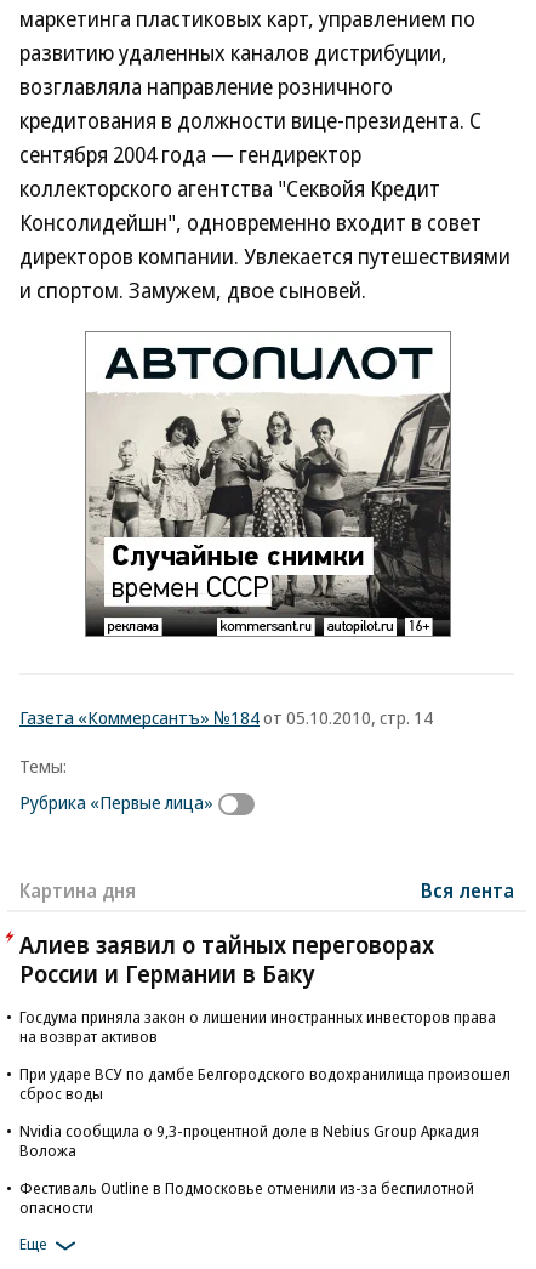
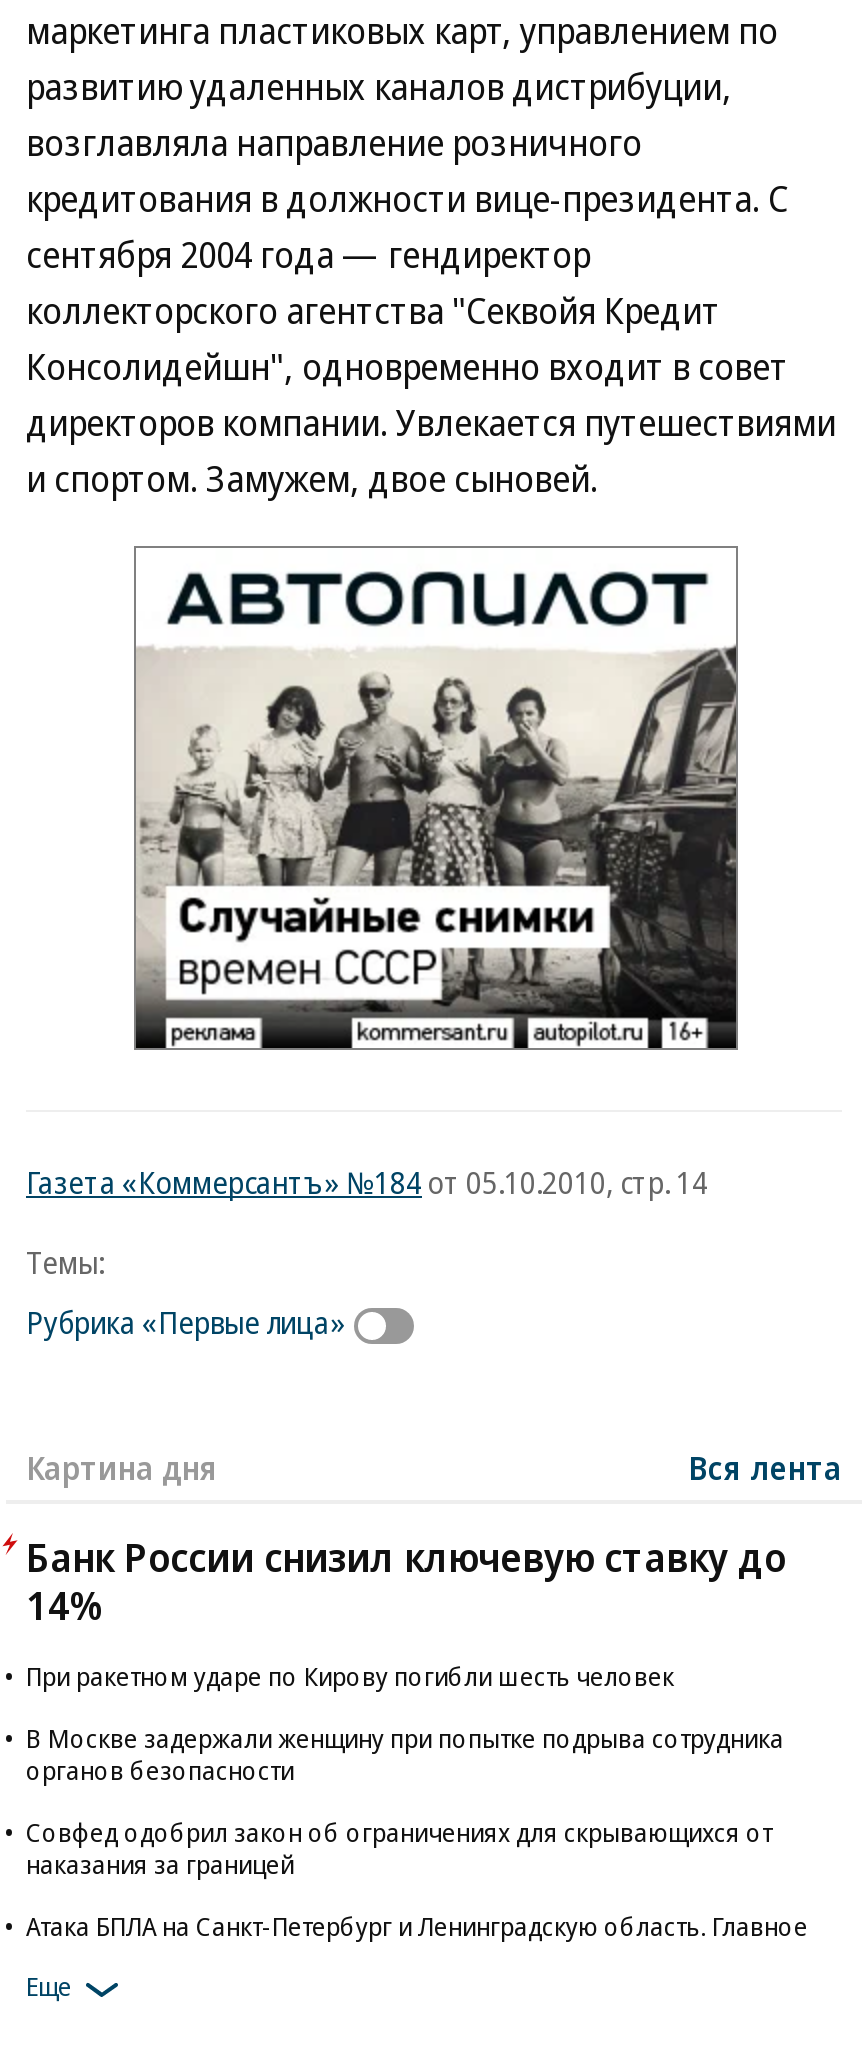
[19,928,434,990] Алиев заявил о тайных переговорах | России и Германии в Баку -> [26,1530,786,1632] Банк России снизил ключевую ставку до | 14%
[19,1006,496,1047] Госдума приняла закон о лишении иностранных инвесторов права | на возврат активов -> [26,1658,674,1694] При ракетном ударе по Кирову погибли шесть человек
[19,1063,511,1104] При ударе ВСУ по дамбе Белгородского водохранилища произошел | сброс воды -> [26,1720,784,1788] В Москве задержали женщину при попытке подрыва сотрудника | органов безопасности
[19,1120,479,1161] Nvidia сообщила о 9,3-процентной доле в Nebius Group Аркадия | Воложа -> [26,1814,772,1882] Совфед одобрил закон об ограничениях для скрывающихся от | наказания за границей
[19,1177,474,1218] Фестиваль Outline в Подмосковье отменили из-за беспилотной | опасности -> [26,1908,808,1944] Атака БПЛА на Санкт-Петербург и Ленинградскую область. Главное

